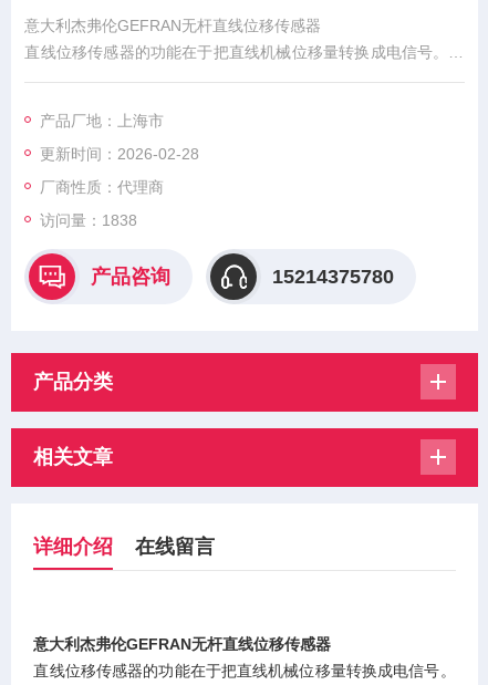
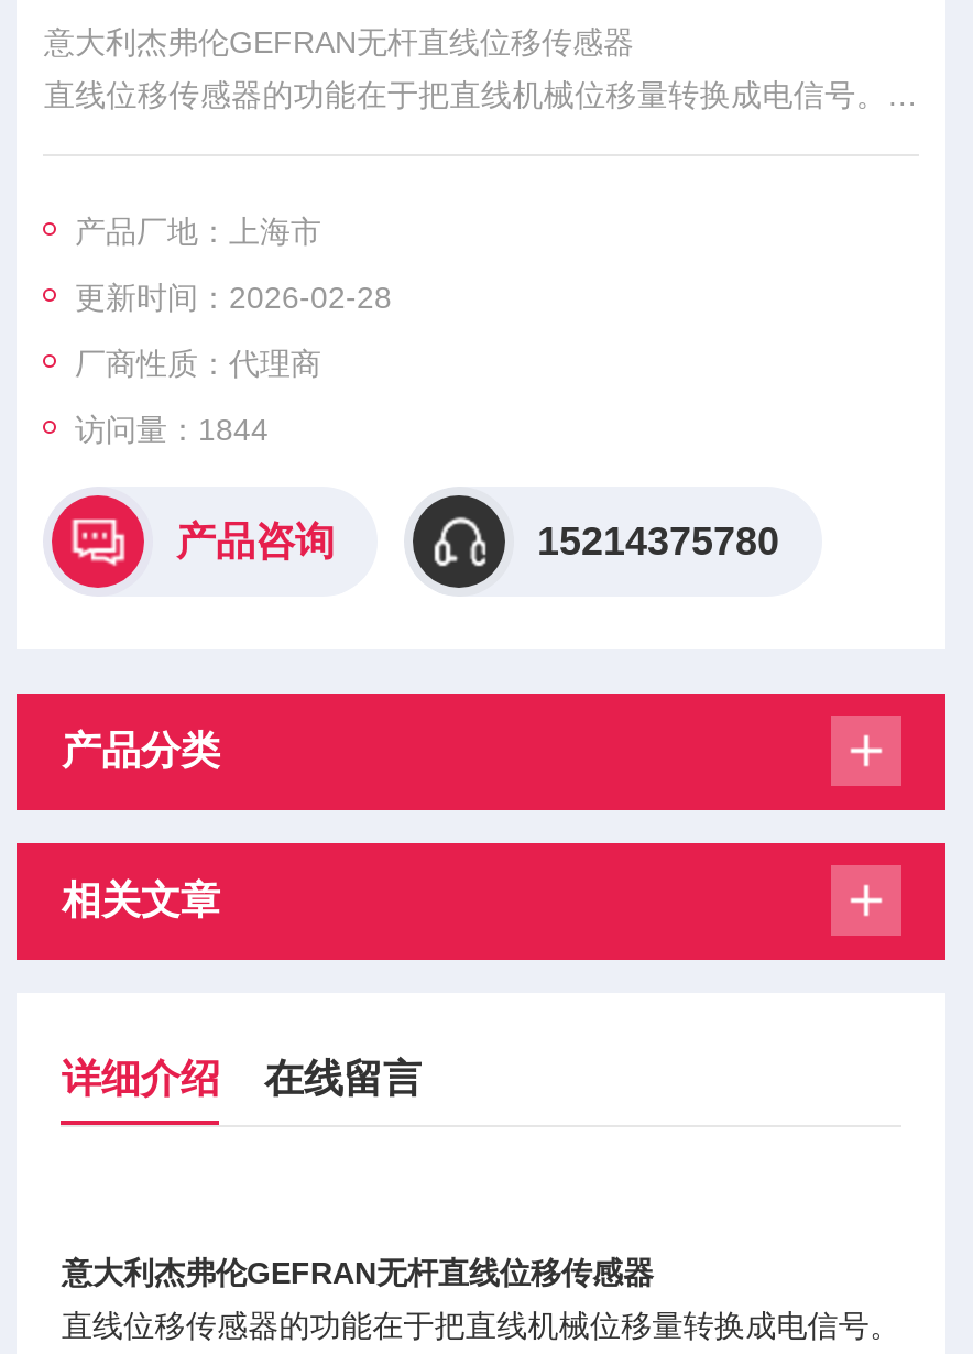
[40,211,138,229] 访问量：1838 -> [75,412,268,447] 访问量：1844

